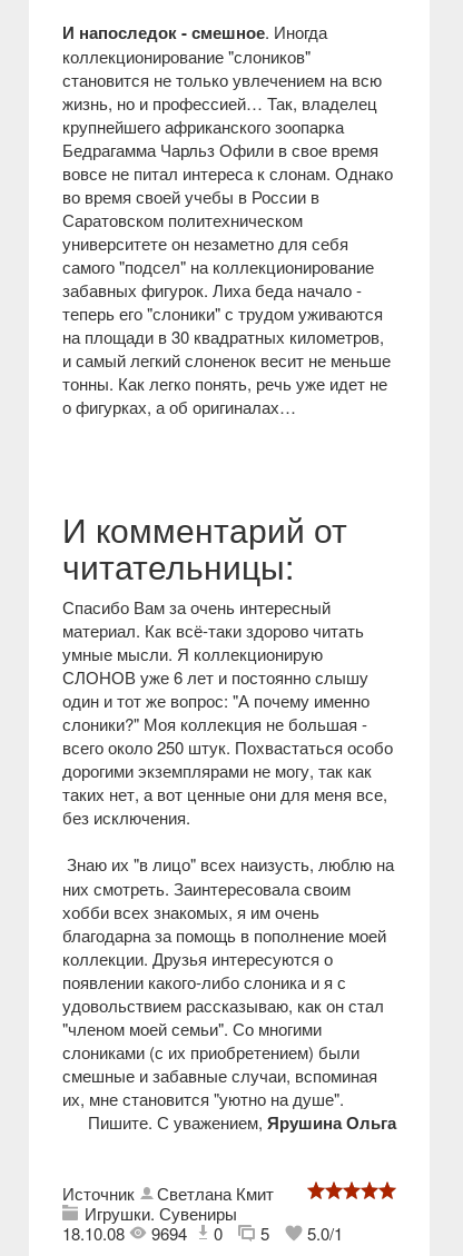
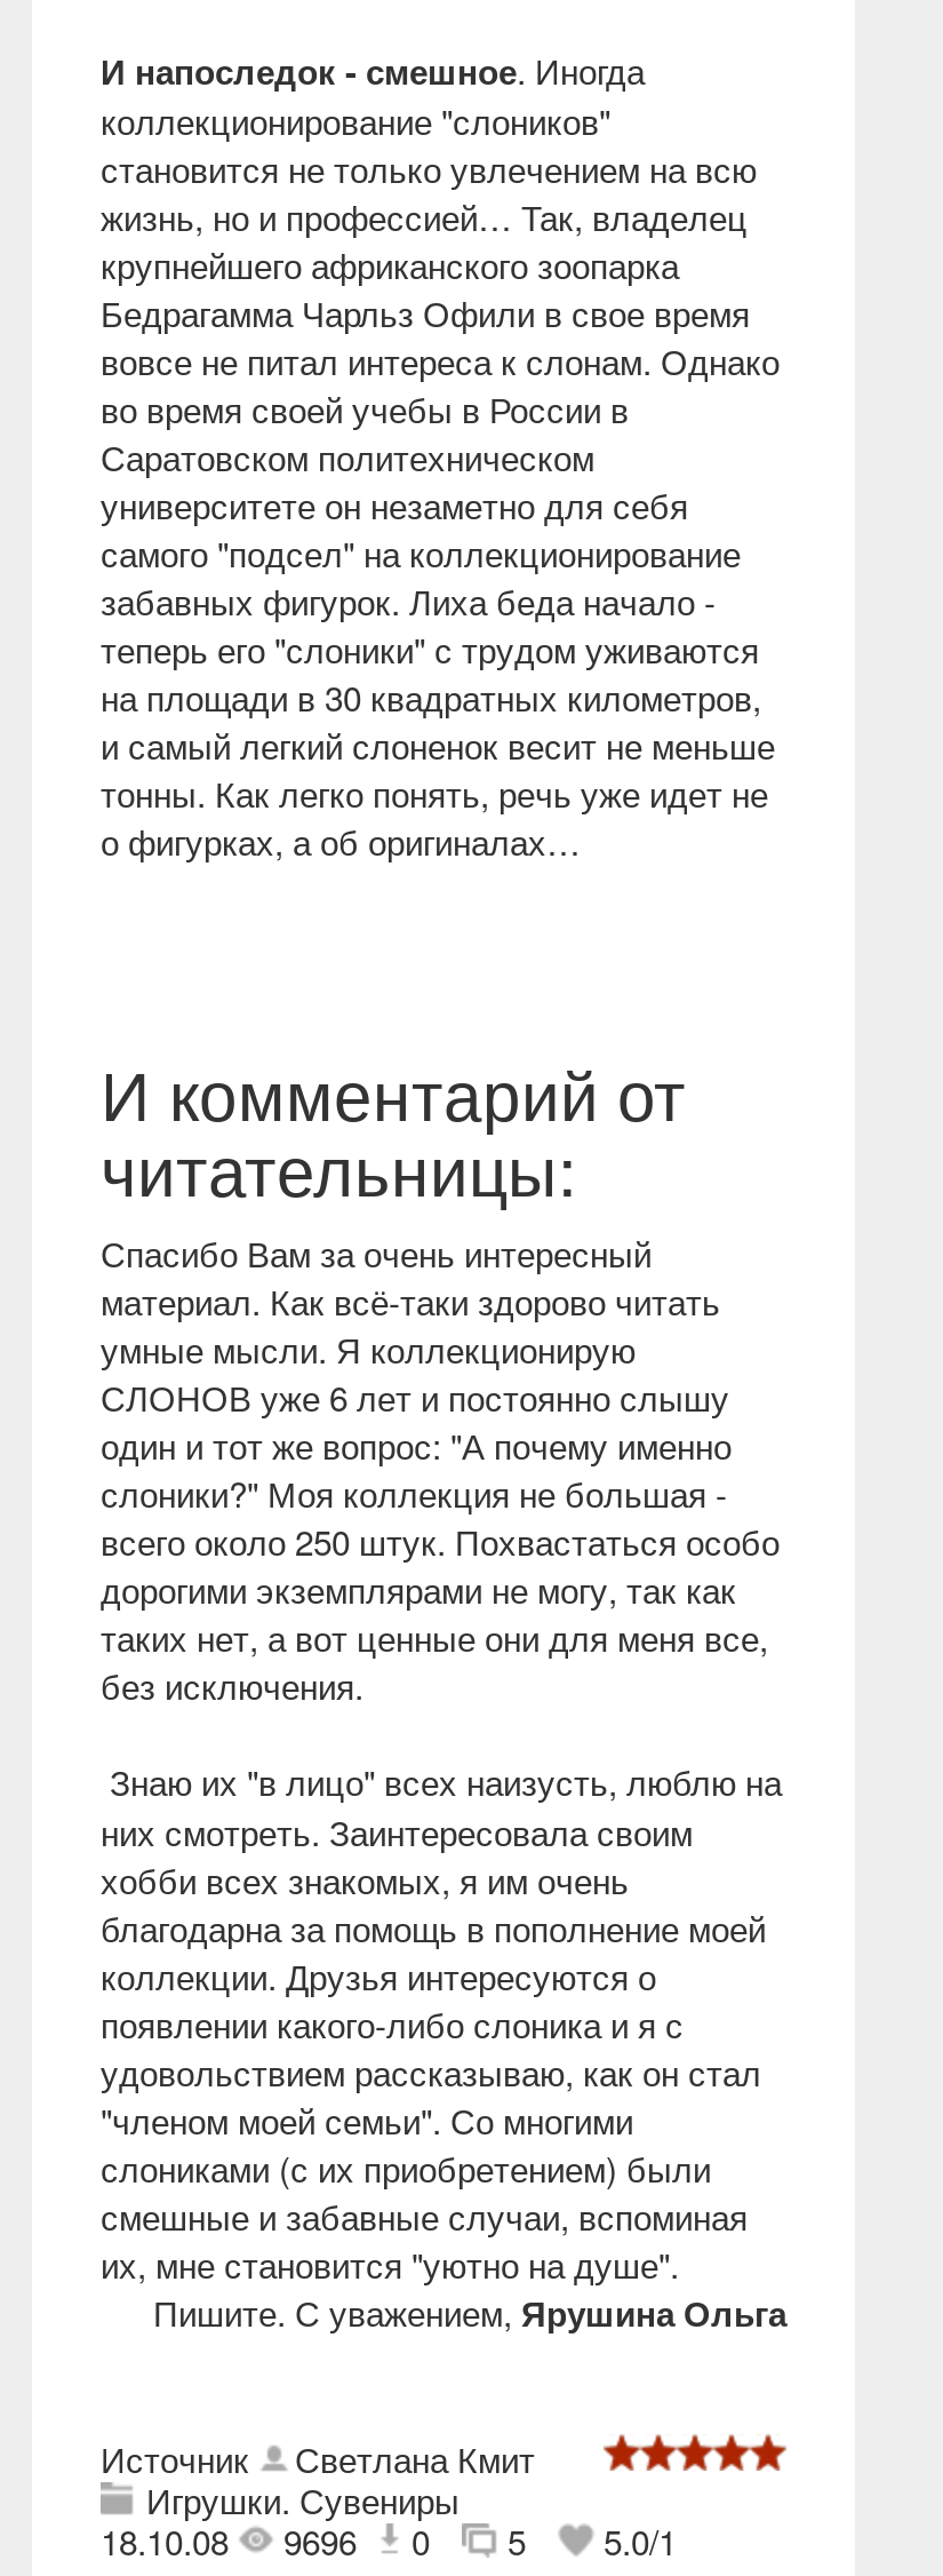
[62,1222,343,1245] 18.10.08 9694 0 5 5.0/1 -> [101,2517,677,2565] 18.10.08 9696 0 5 5.0/1

